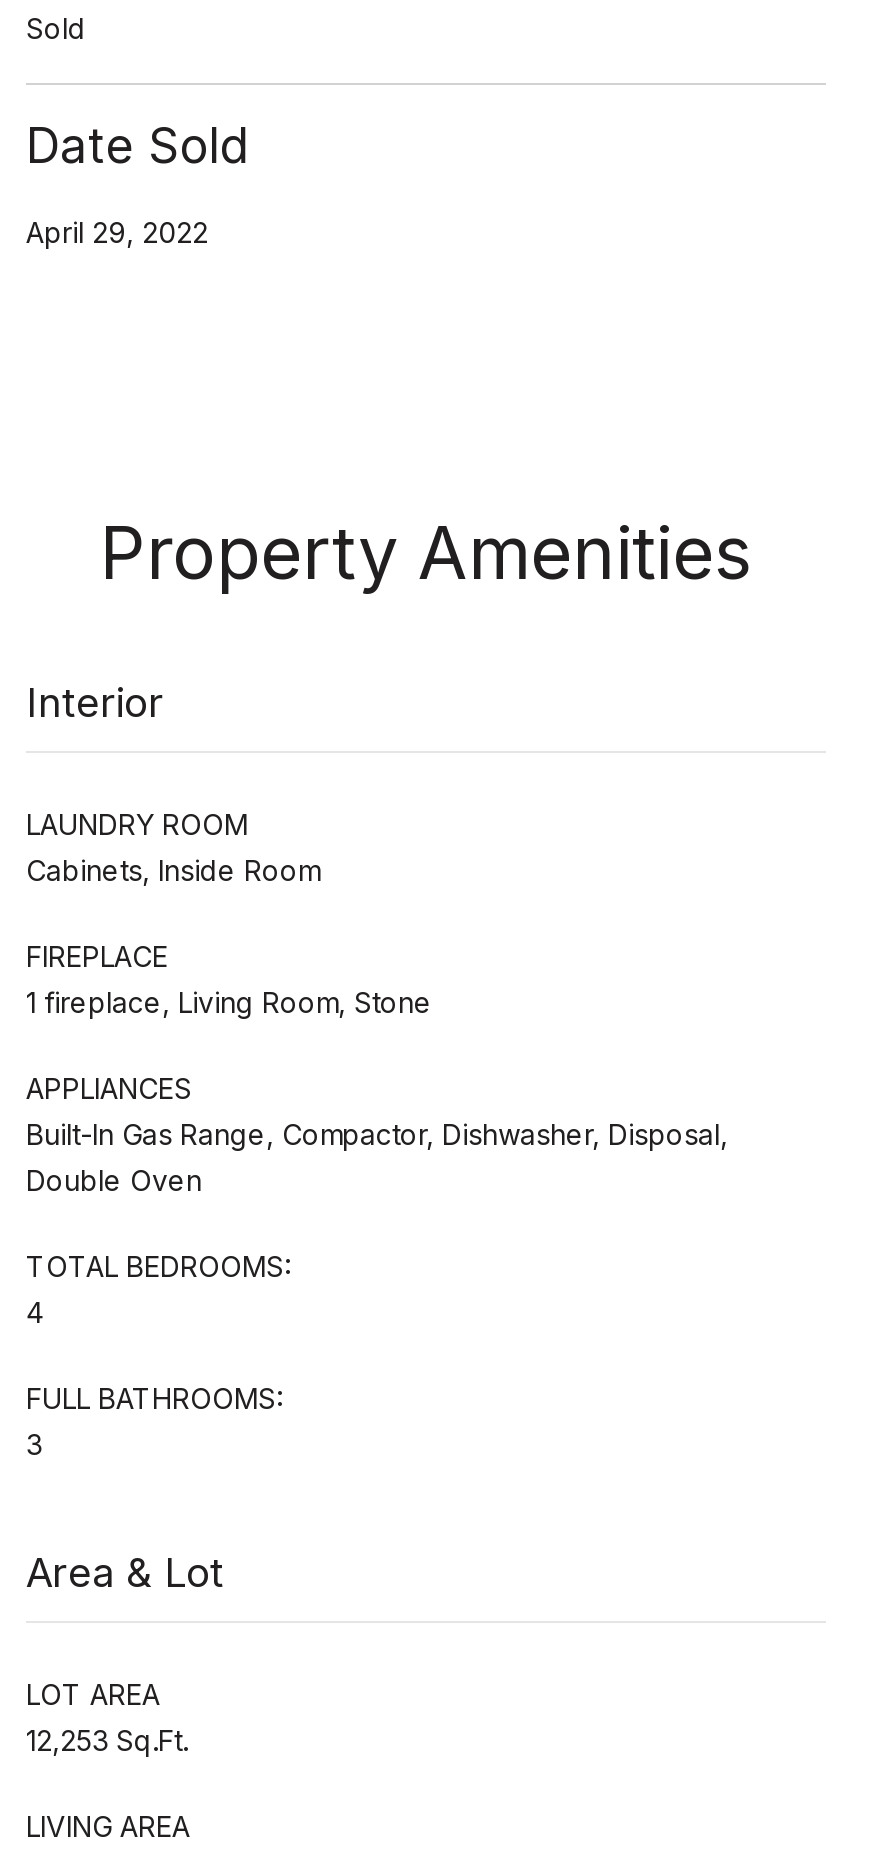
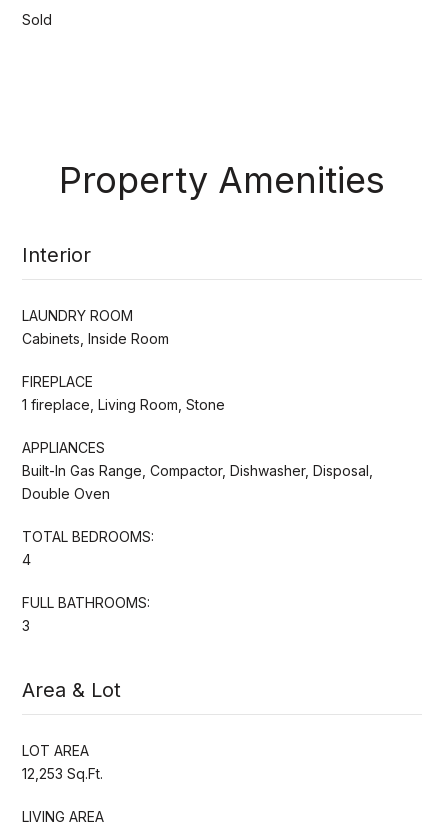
[26,116,250,248] Date Sold | April 29, 2022 -> none

